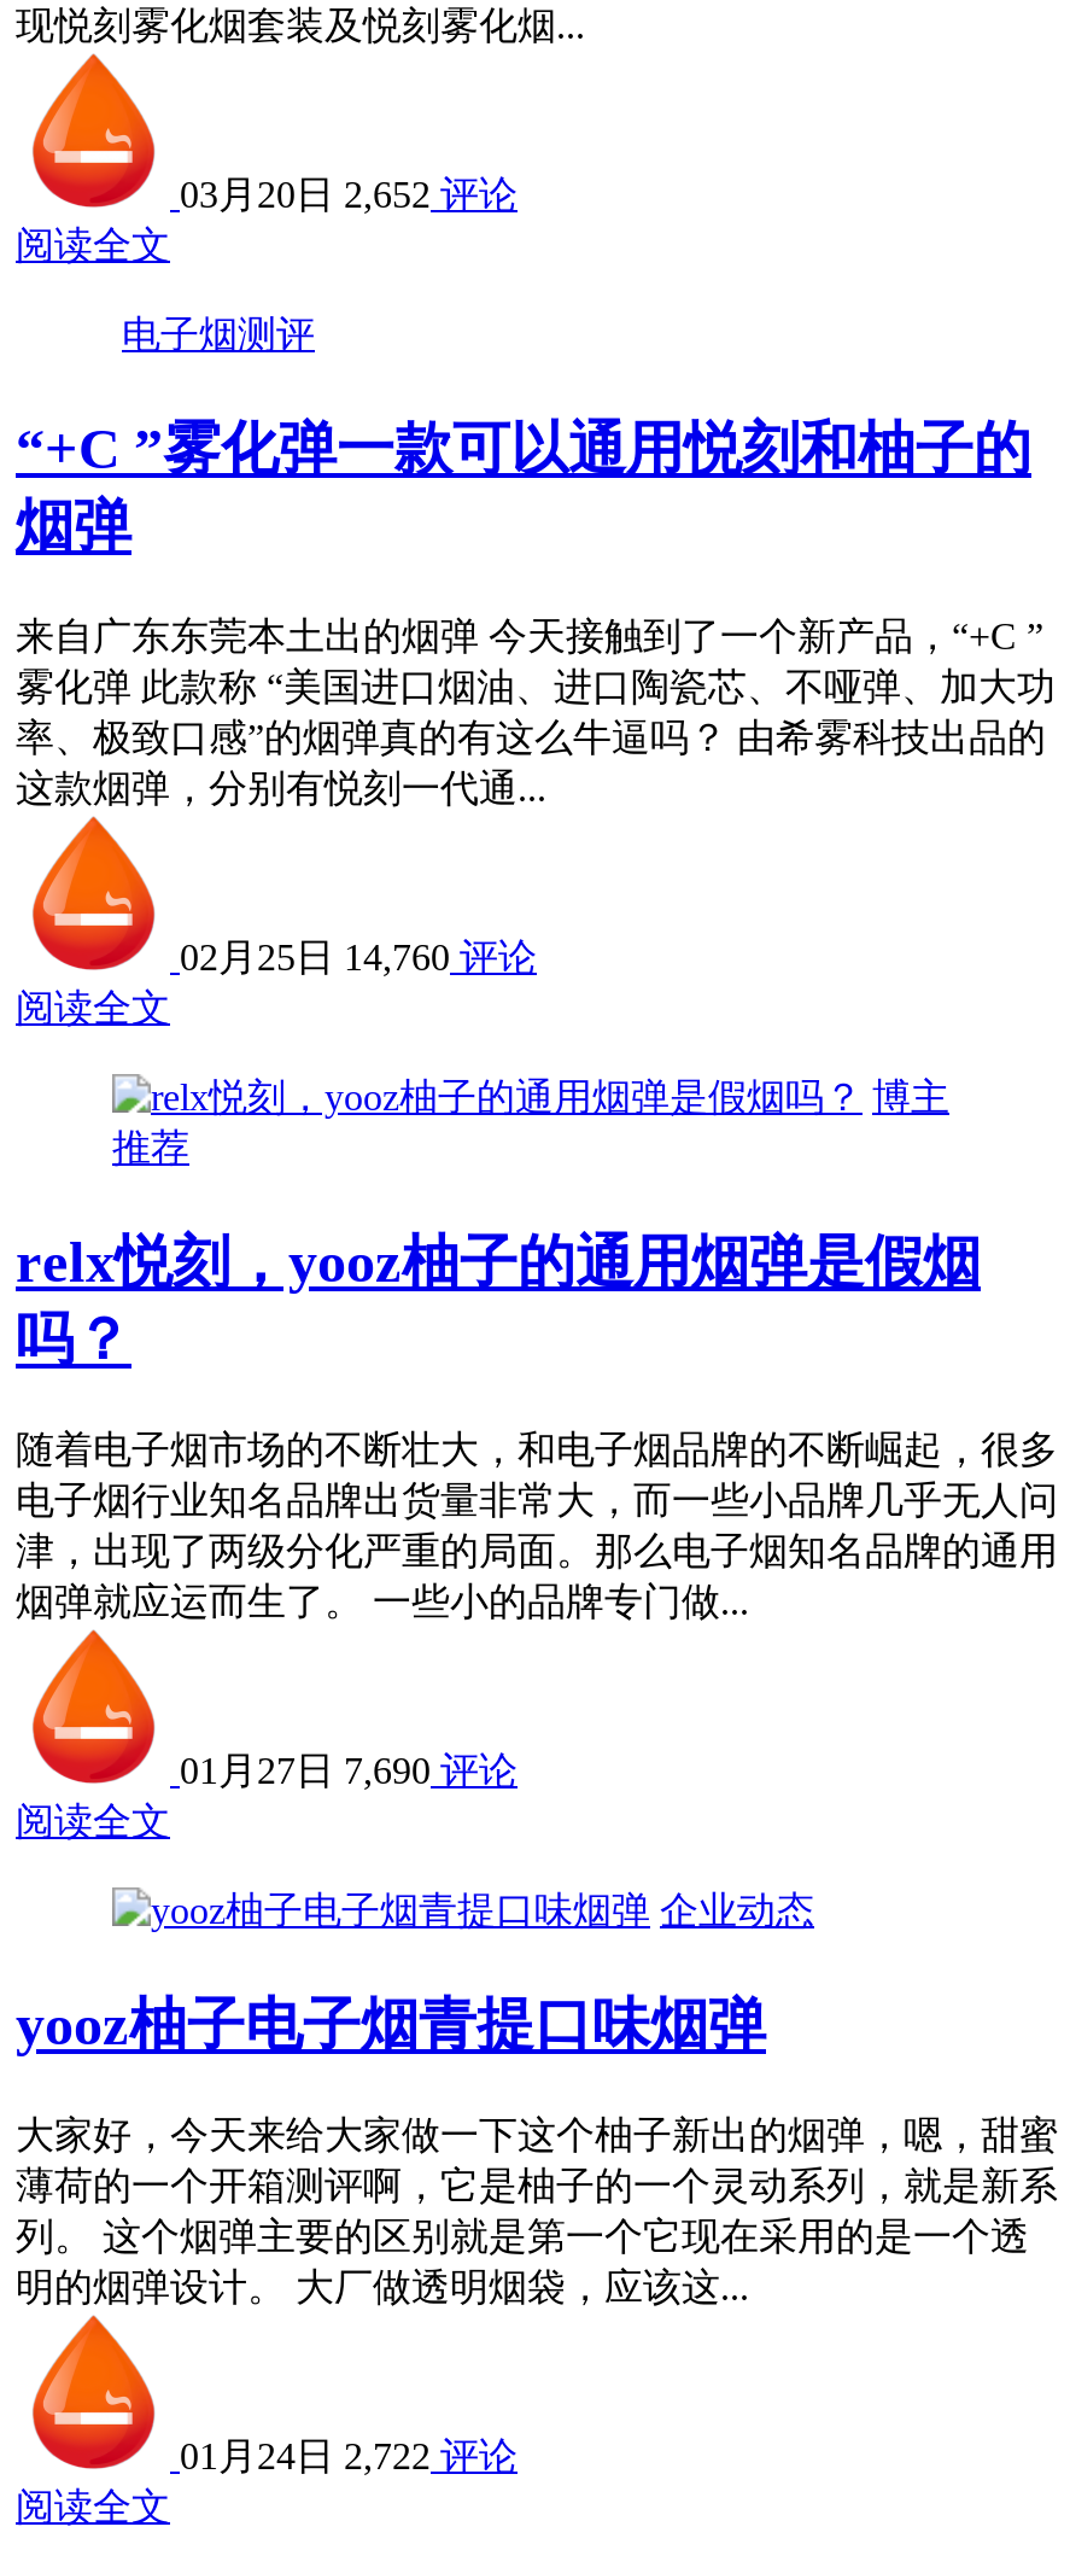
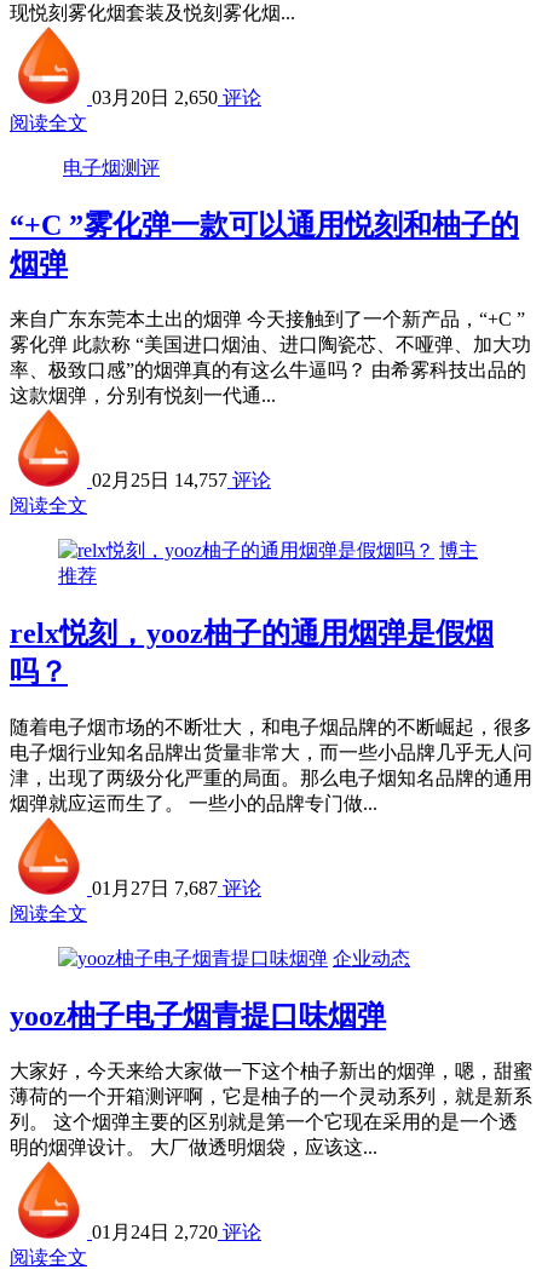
[180,174,518,215] 03月20日2,652评论 -> [92,87,261,108] 03月20日2,650评论
[180,936,537,978] 02月25日14,760评论 -> [92,470,271,490] 02月25日14,757评论
[180,1749,518,1790] 01月27日7,690评论 -> [92,878,261,898] 01月27日7,687评论
[180,2435,518,2476] 01月24日2,722评论 -> [92,1221,261,1242] 01月24日2,720评论

